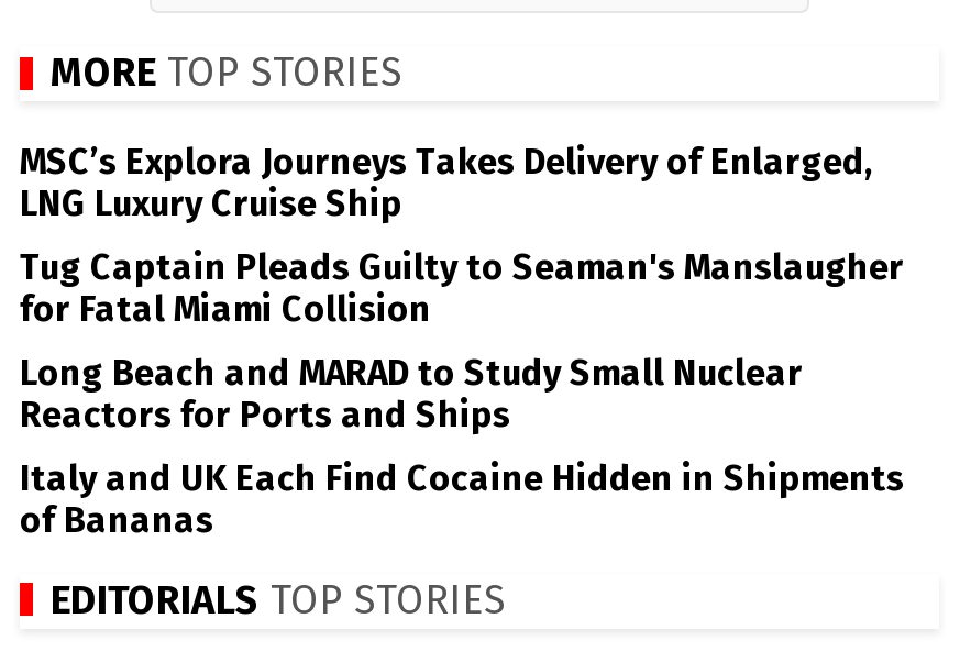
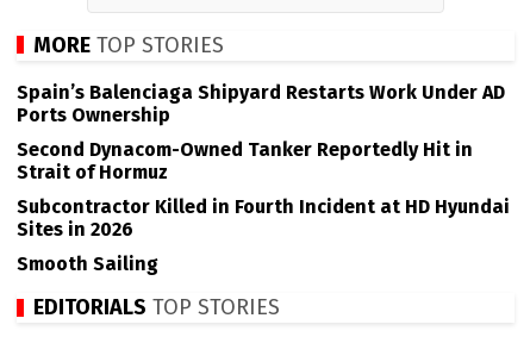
[20,141,873,224] MSC’s Explora Journeys Takes Delivery of Enlarged, | LNG Luxury Cruise Ship -> [17,81,505,127] Spain’s Balenciaga Shipyard Restarts Work Under AD | Ports Ownership
[20,246,904,330] Tug Captain Pleads Guilty to Seaman's Manslaugher | for Fatal Miami Collision -> [17,139,473,184] Second Dynacom-Owned Tanker Reportedly Hit in | Strait of Hormuz
[20,352,803,435] Long Beach and MARAD to Study Small Nuclear | Reactors for Ports and Ships -> [17,196,510,241] Subcontractor Killed in Fourth Incident at HD Hyundai | Sites in 2026
[20,457,904,541] Italy and UK Each Find Cocaine Hidden in Shipments | of Bananas -> [17,253,158,276] Smooth Sailing

